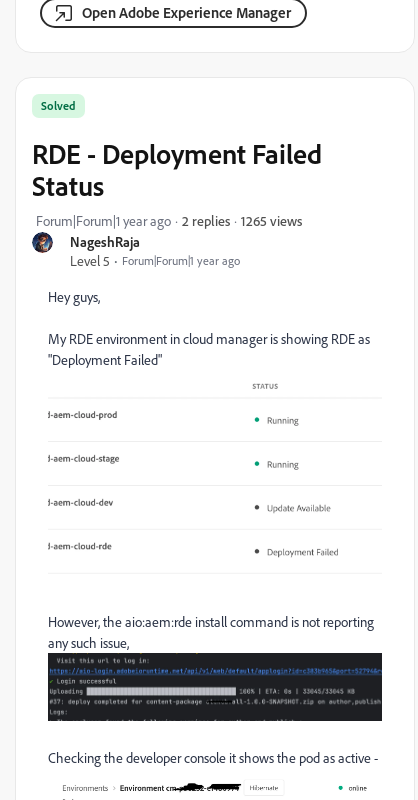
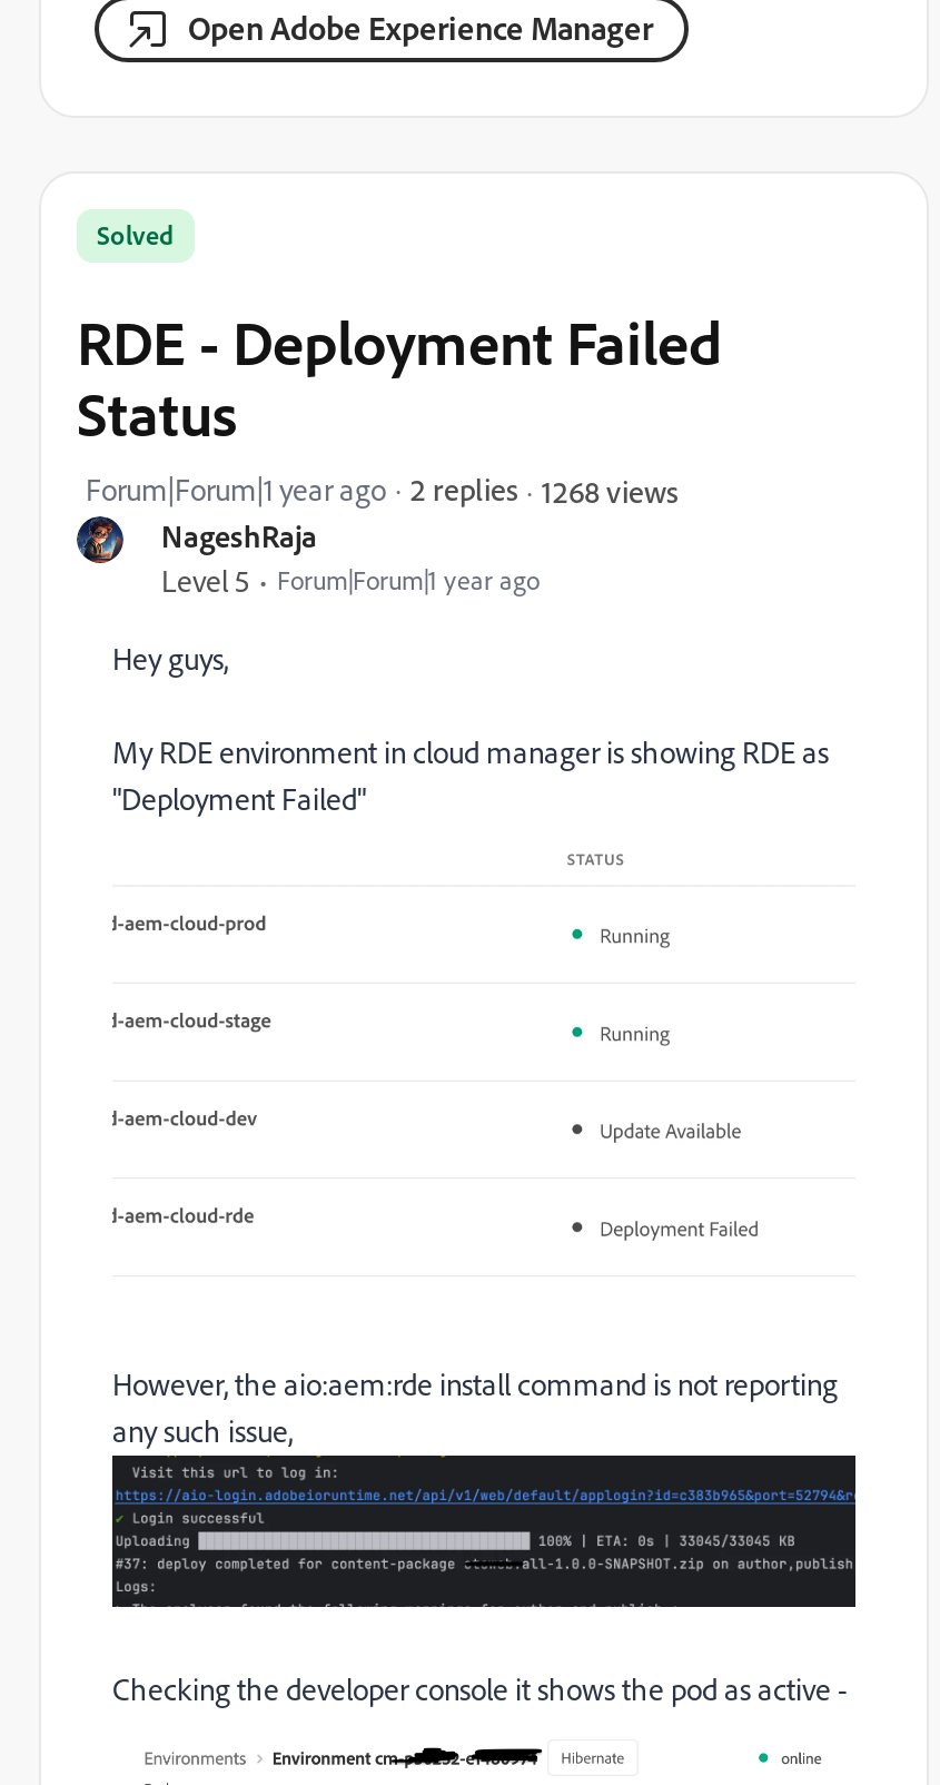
[241,211,302,228] 1265 views -> [542,471,677,509] 1268 views

